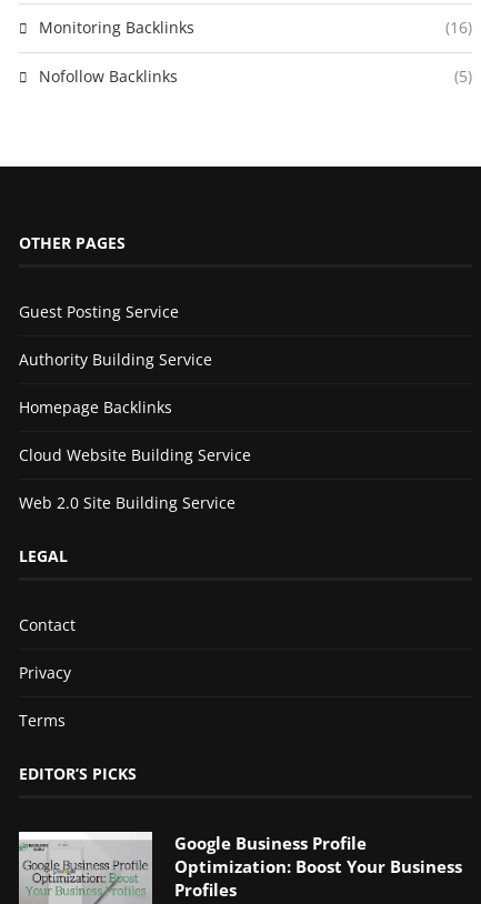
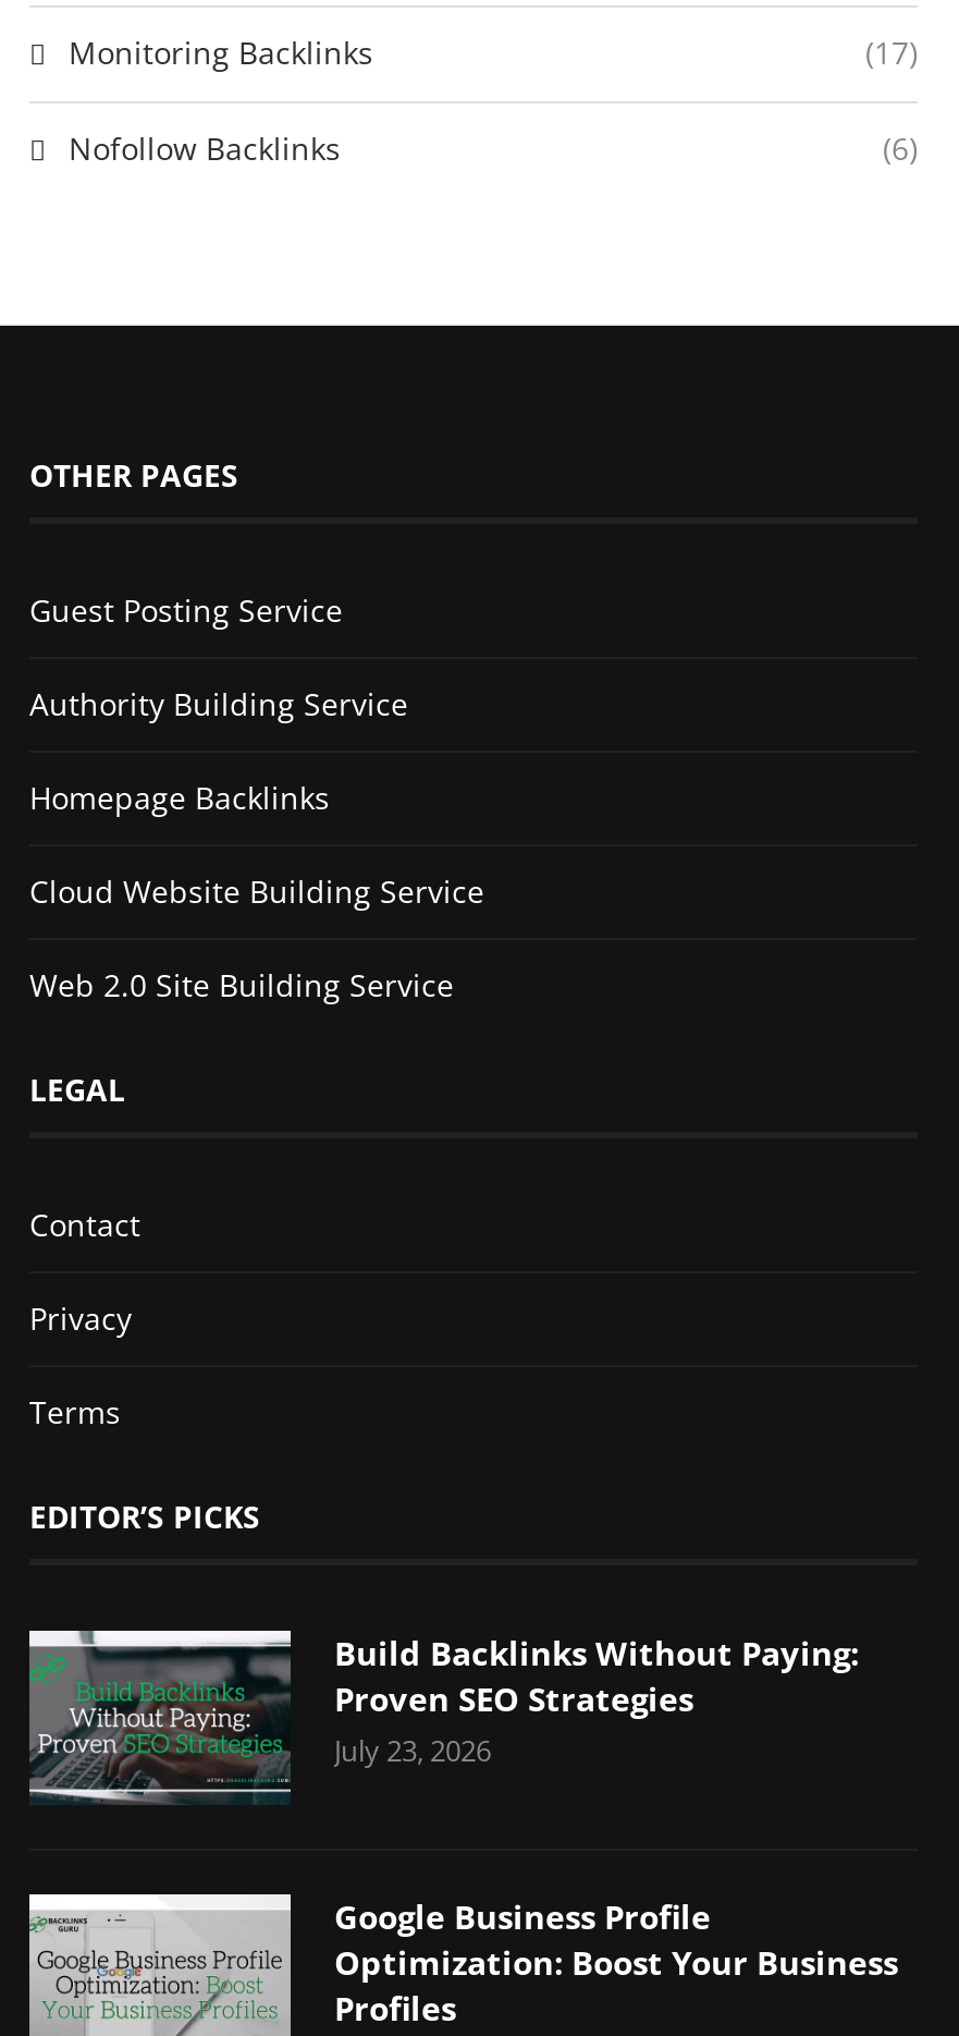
[445,16,472,37] (16) -> [865,31,918,72] (17)
[454,65,472,86] (5) -> [883,127,918,168] (6)
none -> [27,1629,859,1805] [image] | Build Backlinks Without Paying: | Proven SEO Strategies | July 23, 2026

